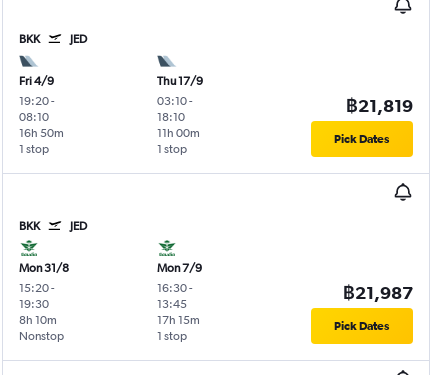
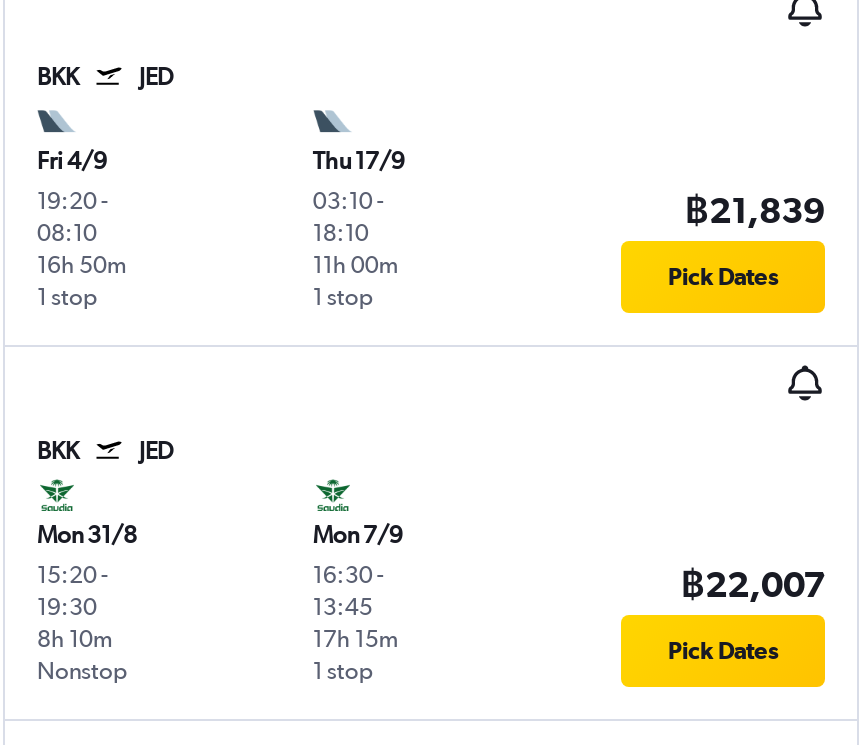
[346,95,413,115] ฿21,819 -> [685,189,825,229] ฿21,839
[343,282,413,302] ฿21,987 -> [681,564,825,604] ฿22,007

